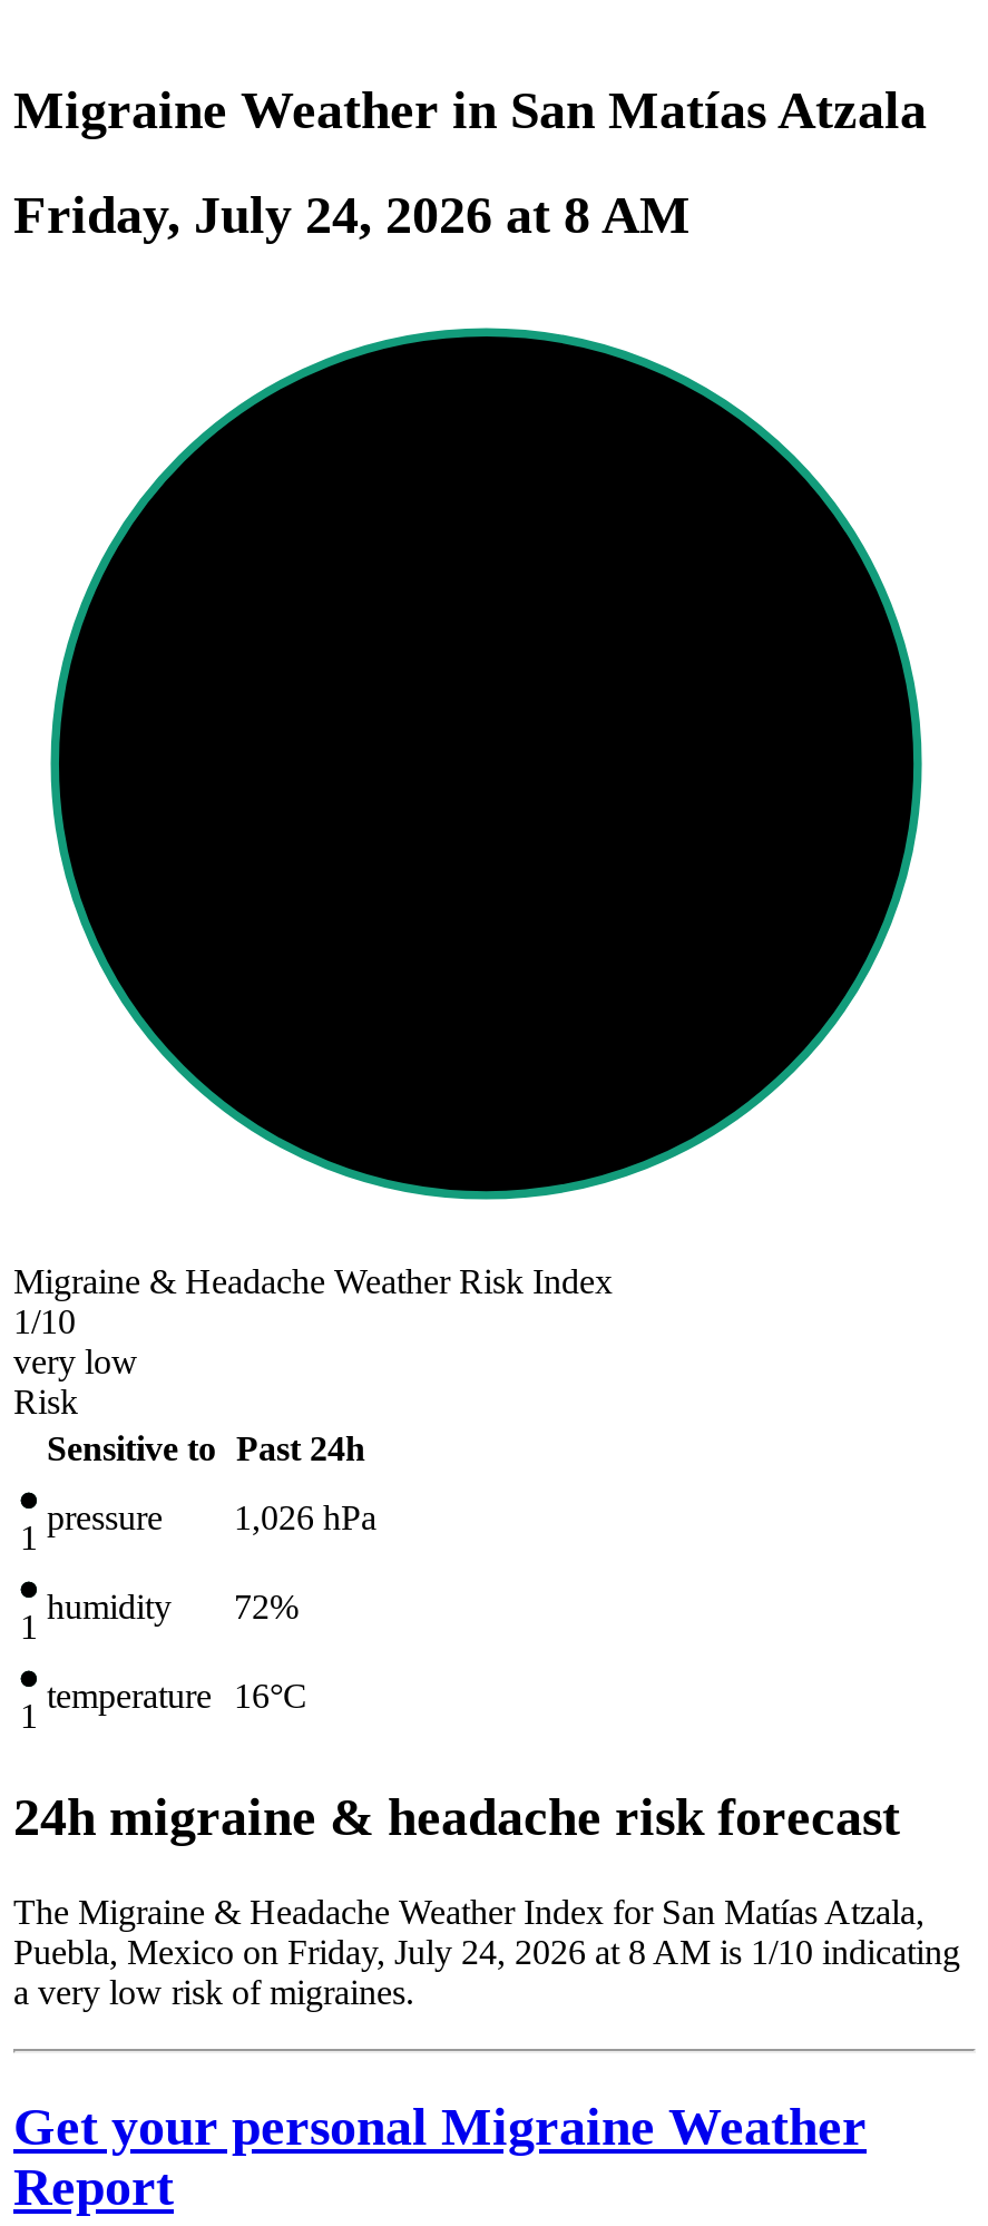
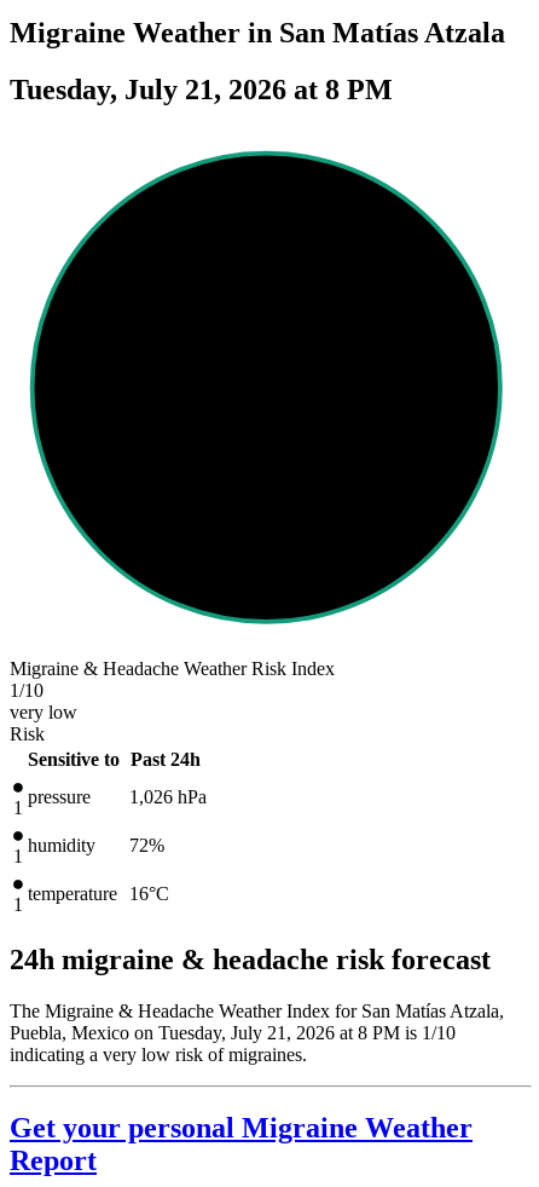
[13,186,691,244] Friday, July 24, 2026 at 8 AM -> [10,74,393,105] Tuesday, July 21, 2026 at 8 PM
[13,1932,960,2010] Puebla, Mexico on Friday, July 24, 2026 at 8 AM is 1/10 indicating | a very low risk of migraines. -> [10,1022,456,1064] Puebla, Mexico on Tuesday, July 21, 2026 at 8 PM is 1/10 | indicating a very low risk of migraines.

